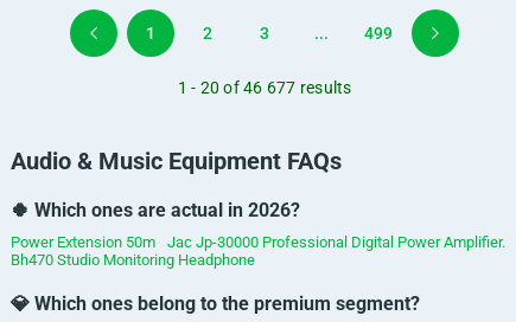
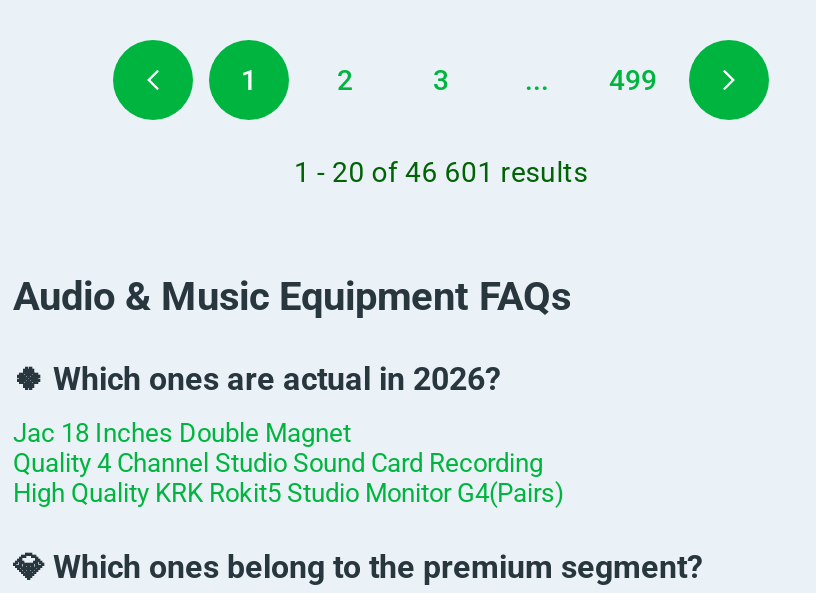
[177,79,352,98] 1 - 20 of 46 677 results -> [294,155,588,187] 1 - 20 of 46 601 results
[11,234,505,269] Power Extension 50m | Jac Jp-30000 Professional Digital Power Amplifier. | Bh470 Studio Monitoring Headphone -> [13,417,565,507] Jac 18 Inches Double Magnet | Quality 4 Channel Studio Sound Card Recording | High Quality KRK Rokit5 Studio Monitor G4(Pairs)

